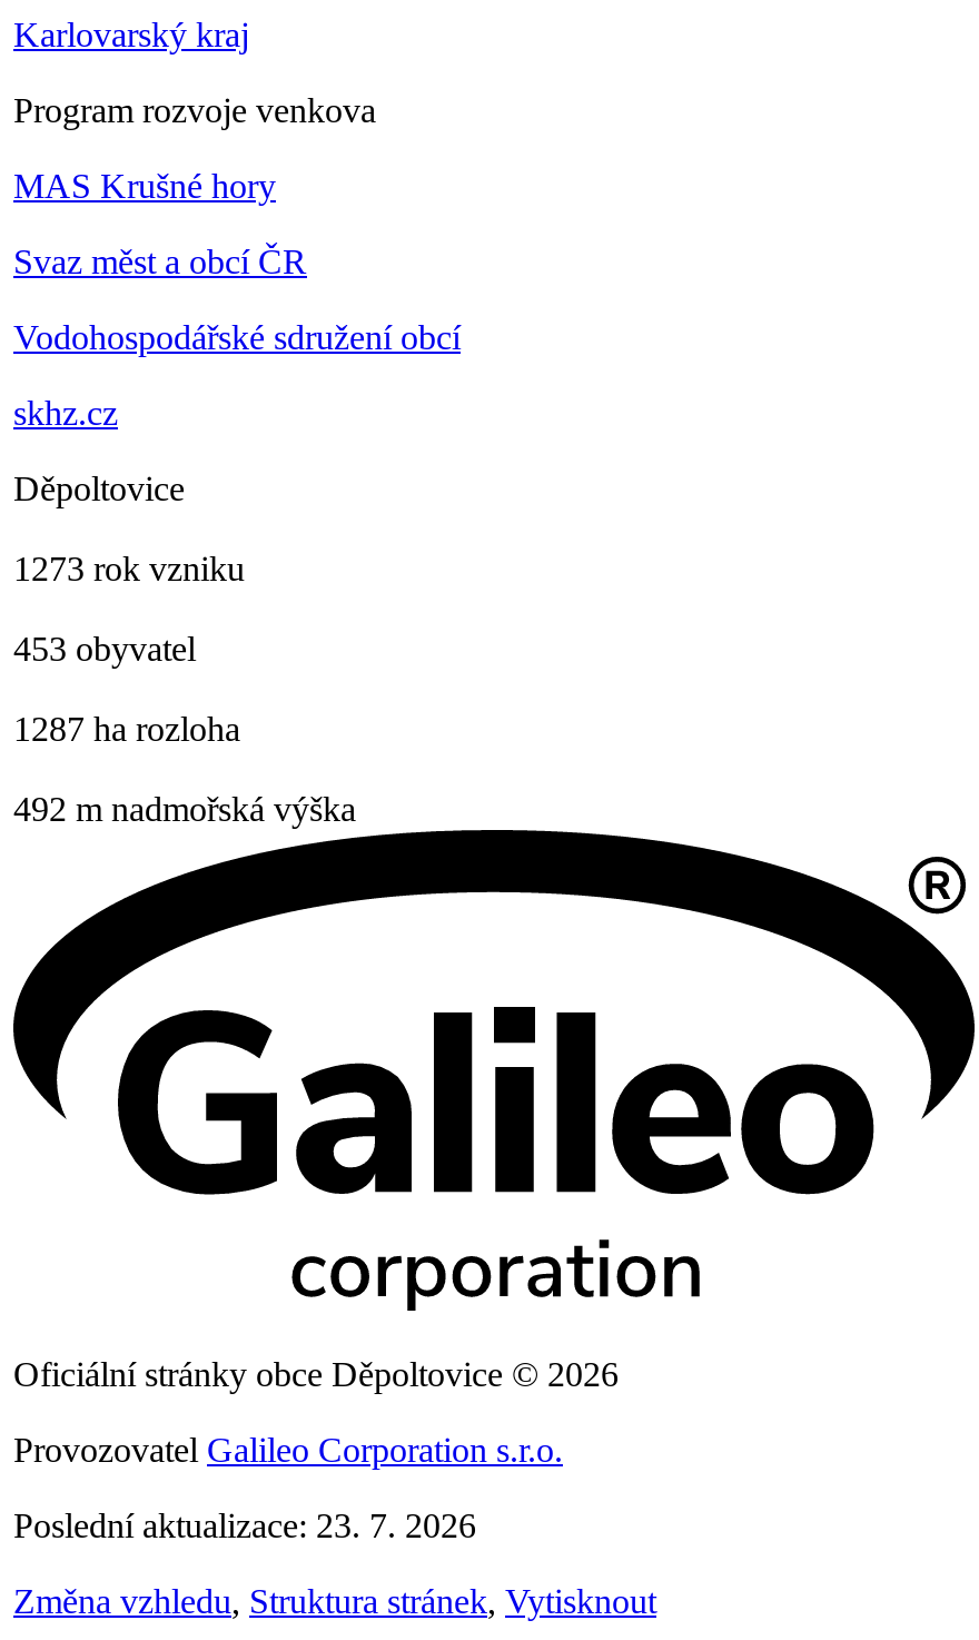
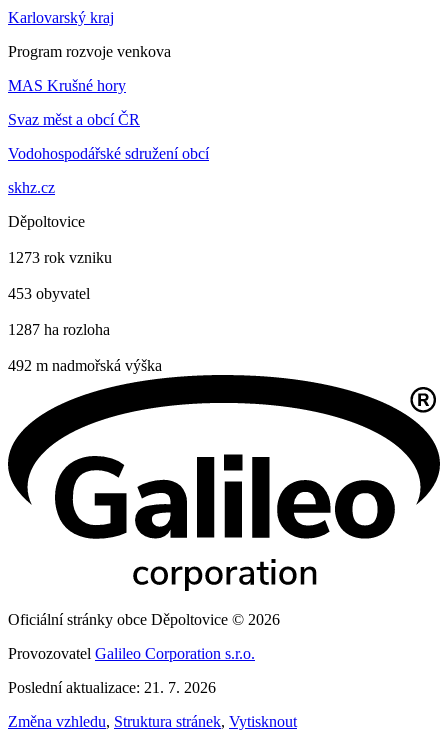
[13,1506,476,1544] Poslední aktualizace: 23. 7. 2026 -> [8,679,216,696] Poslední aktualizace: 21. 7. 2026

